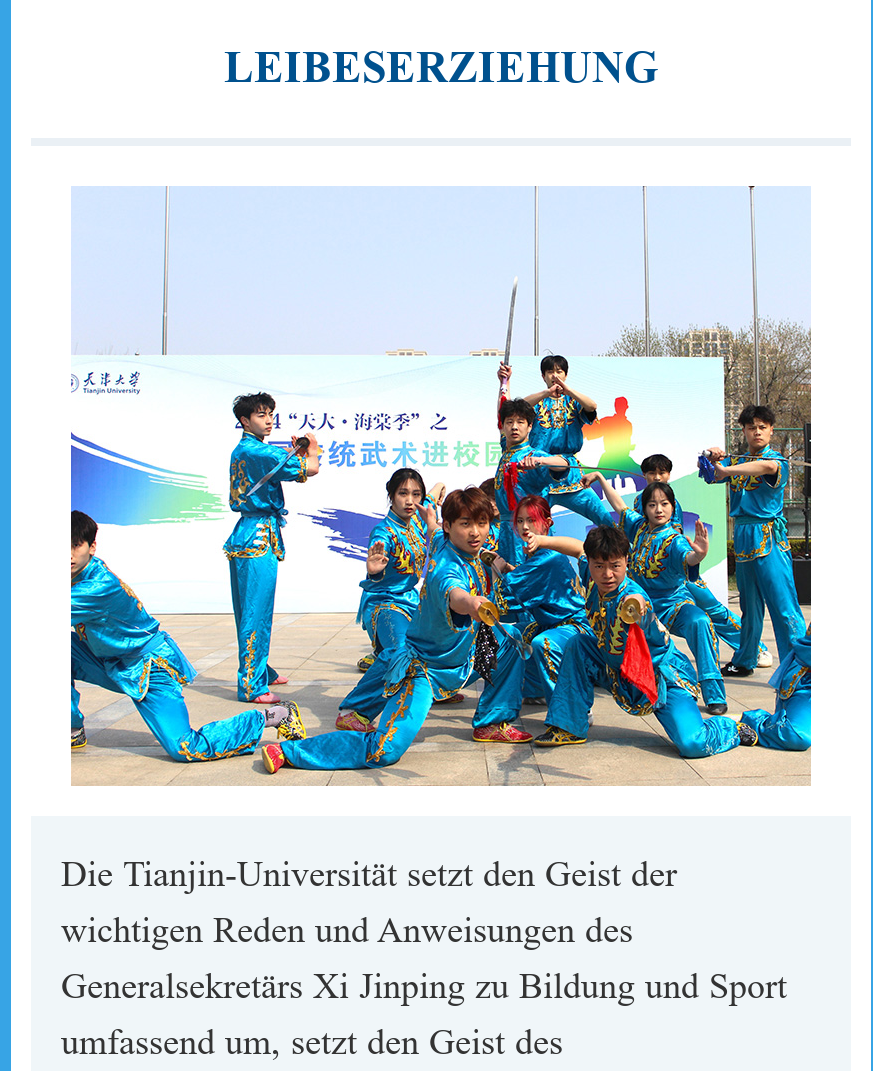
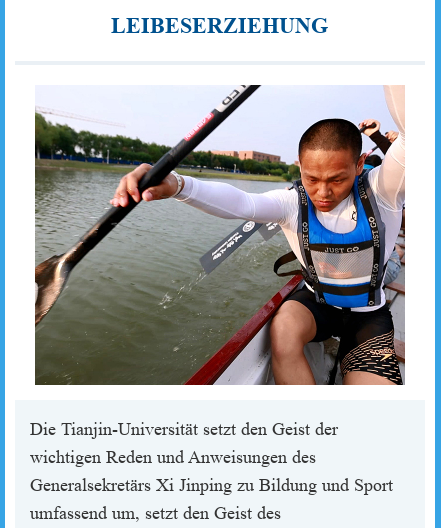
[69,184,813,786] [image] -> [34,84,406,386] [image]

